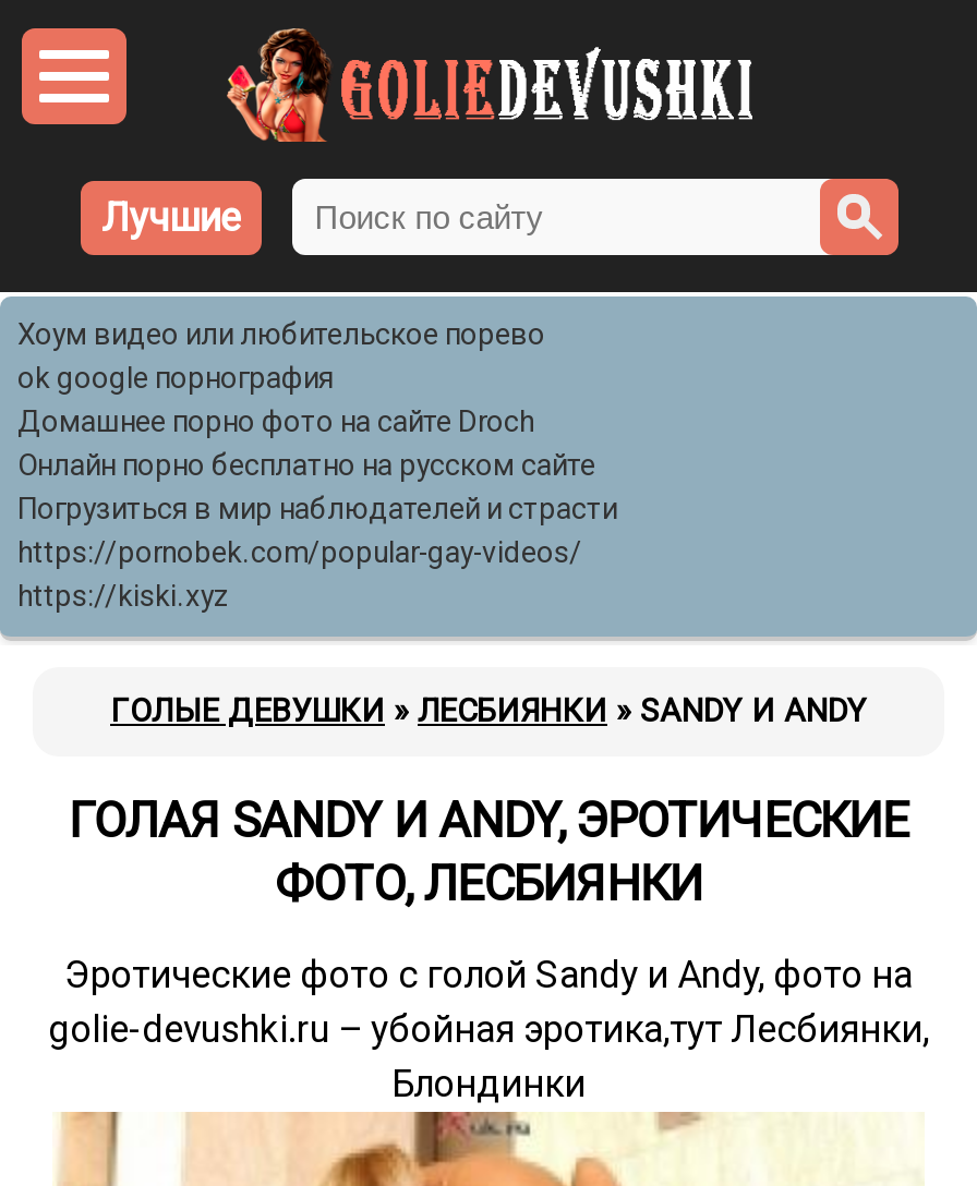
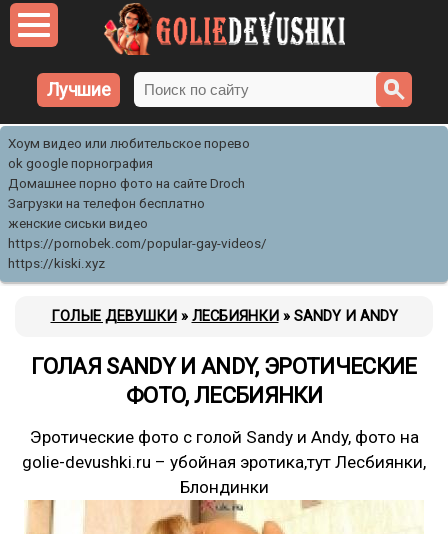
[17,449,617,525] Онлайн порно бесплатно на русском сайте | Погрузиться в мир наблюдателей и страсти -> [8,196,205,231] Загрузки на телефон бесплатно | женские сиськи видео

